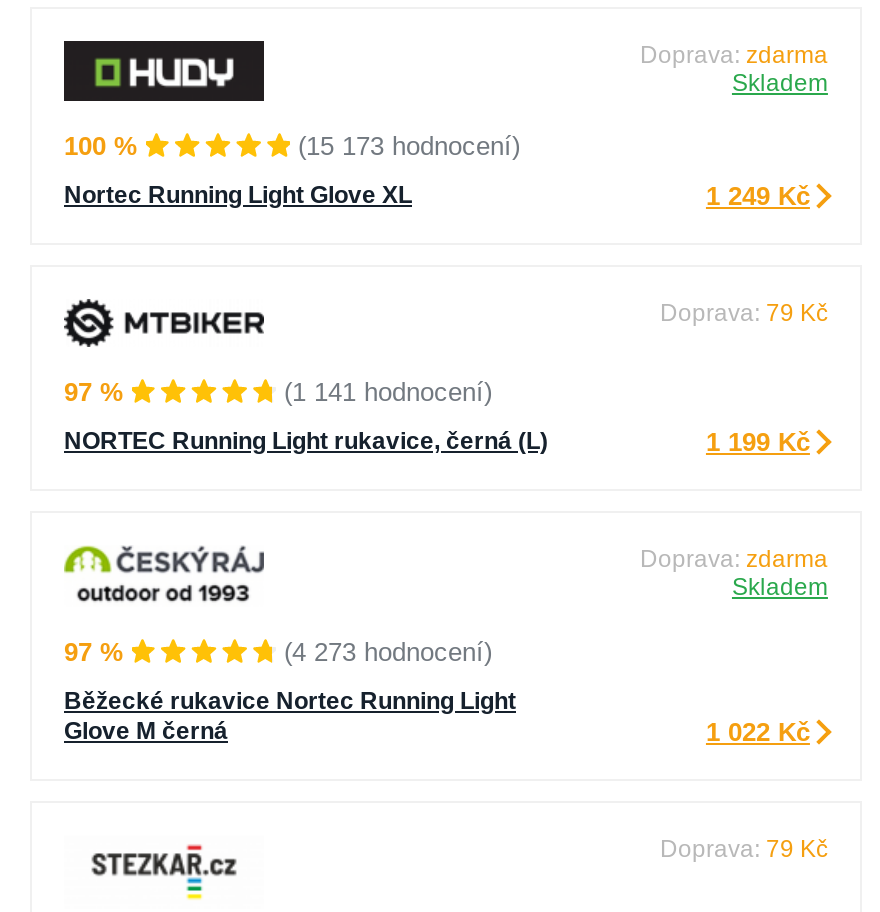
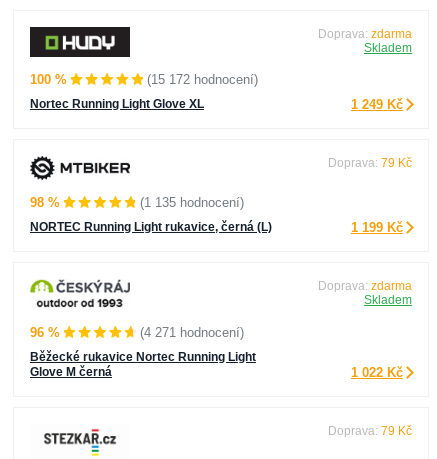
[298,130,520,160] (15 173 hodnocení) -> [147,71,258,86] (15 172 hodnocení)
[64,377,124,407] 97 % -> [30,195,60,210] 98 %
[284,377,492,407] (1 141 hodnocení) -> [140,195,244,210] (1 135 hodnocení)
[64,637,124,667] 97 % -> [30,325,60,340] 96 %
[284,637,492,667] (4 273 hodnocení) -> [140,325,244,340] (4 271 hodnocení)

